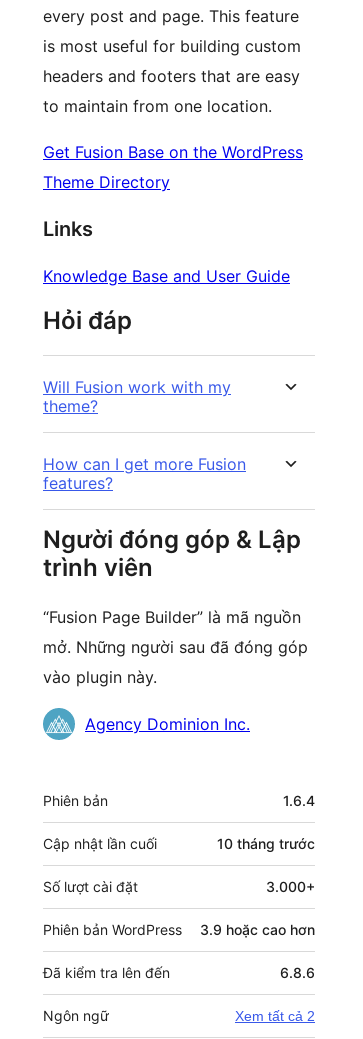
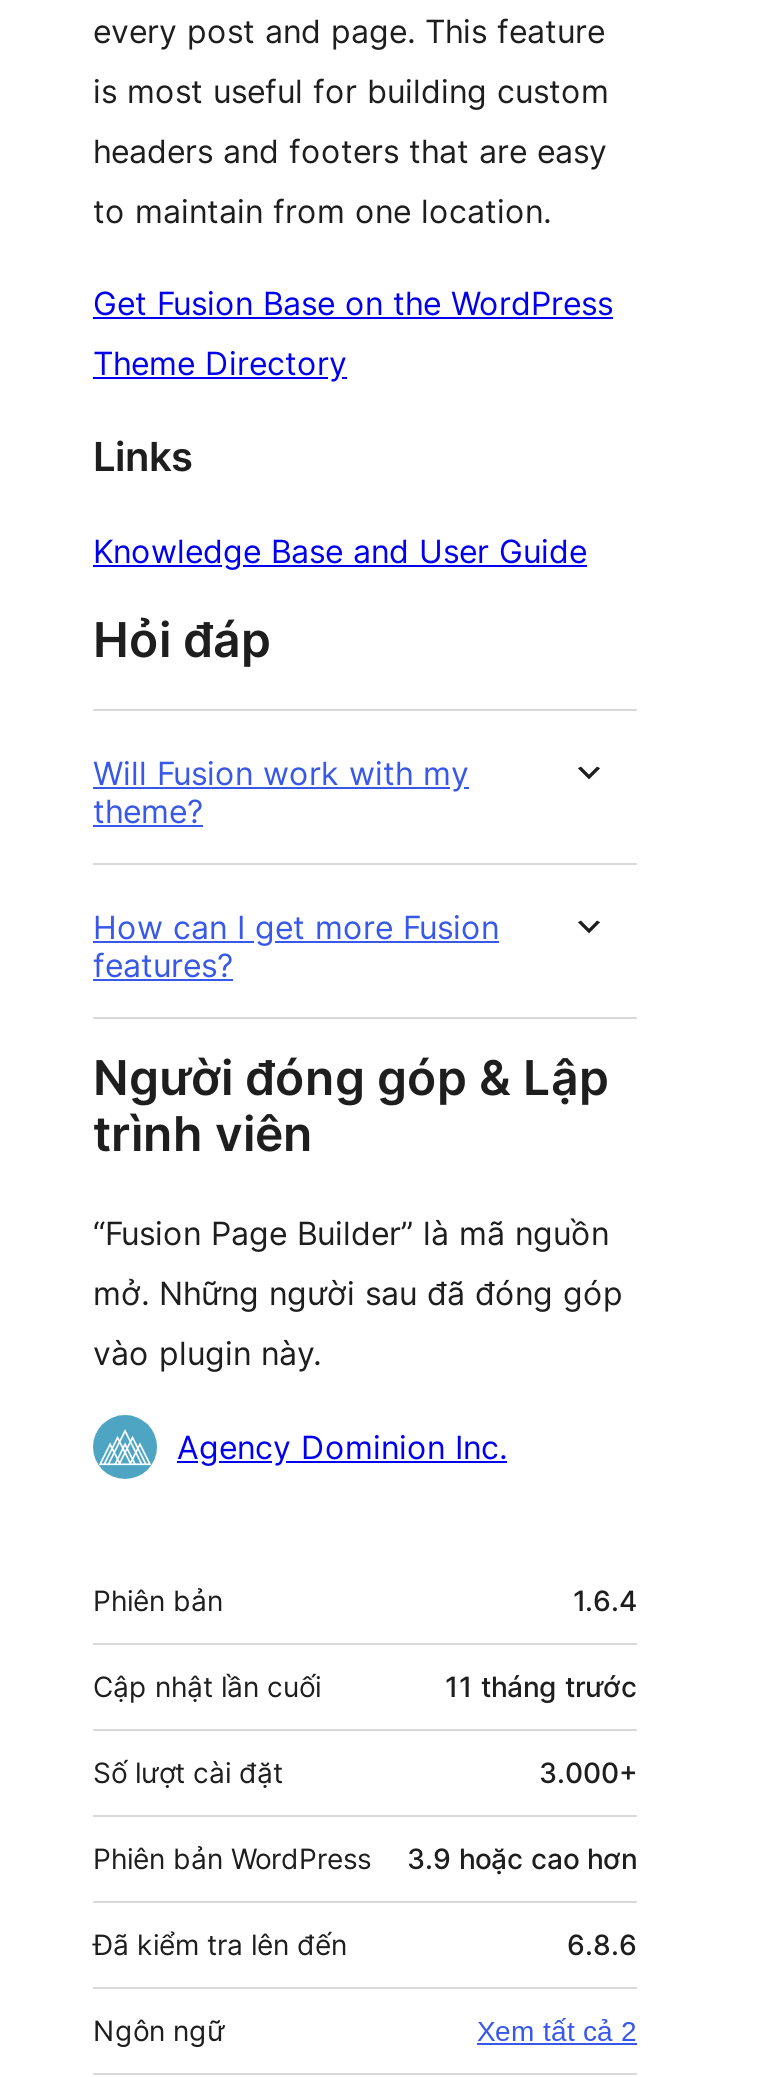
[217,835,315,852] 10 tháng trước -> [445,1669,637,1703] 11 tháng trước

